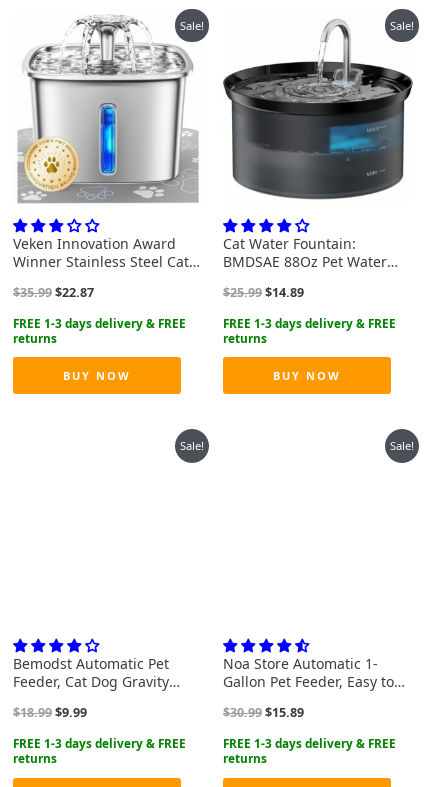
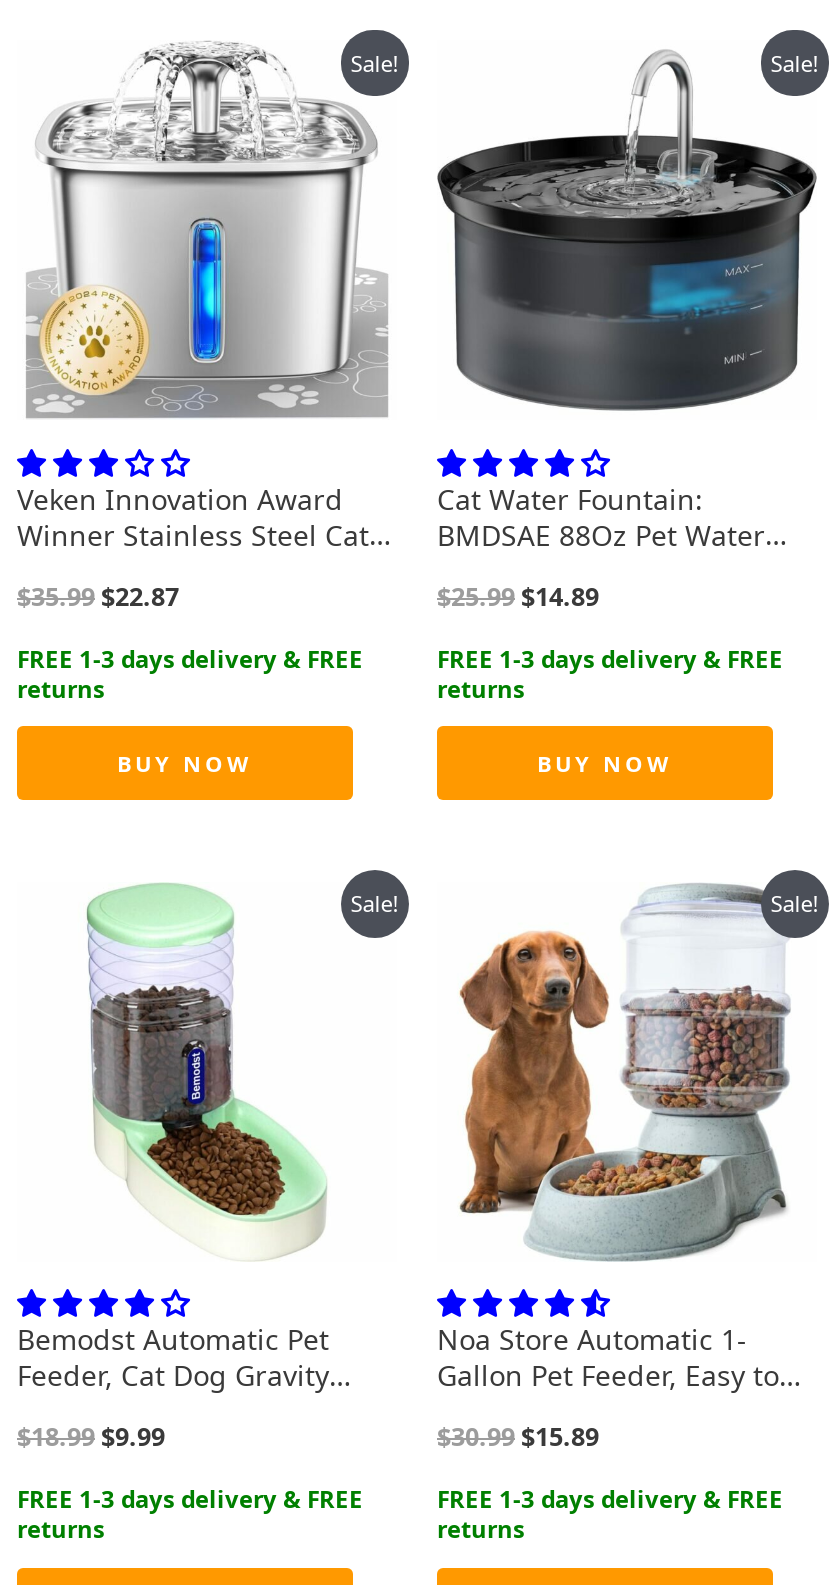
none -> [85,882,327,1258] [image]
none -> [457,882,791,1262] [image]

